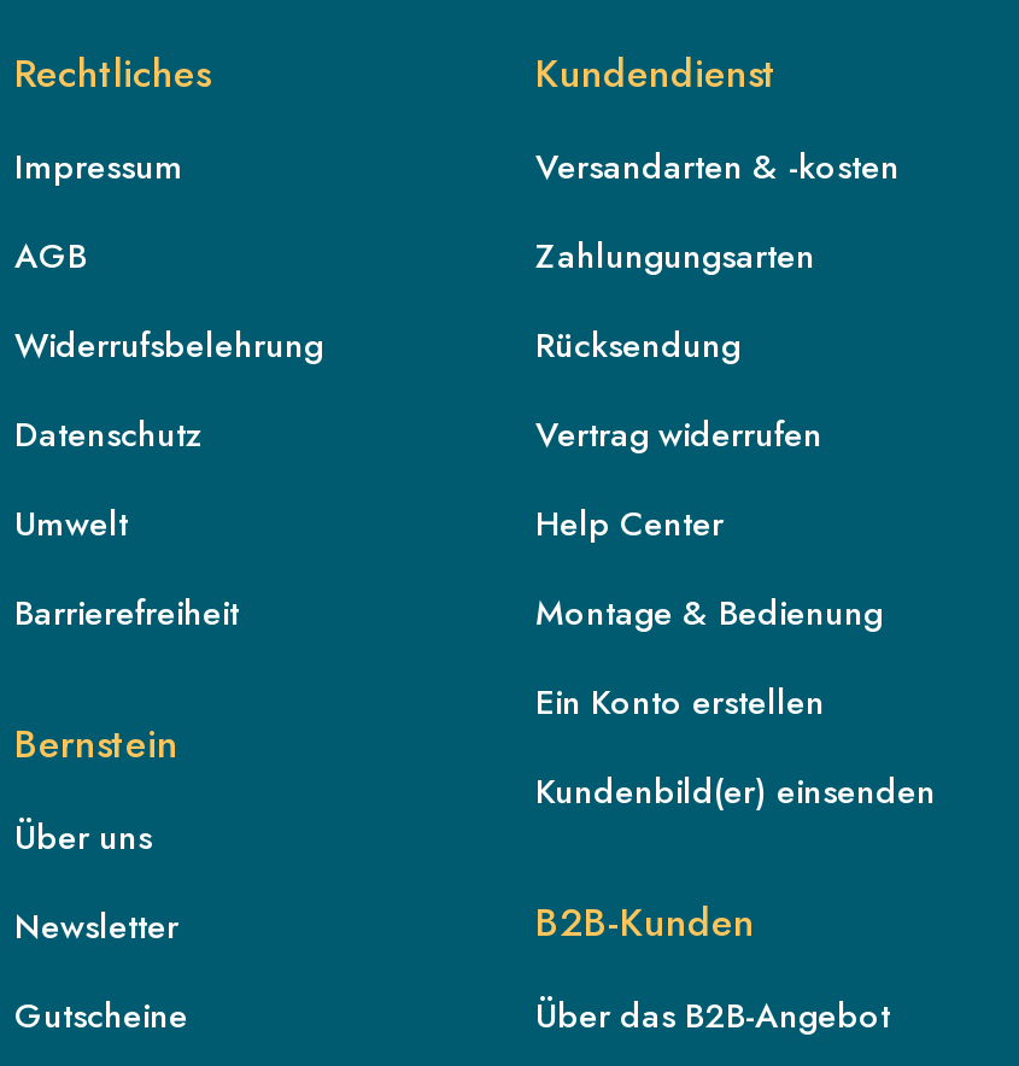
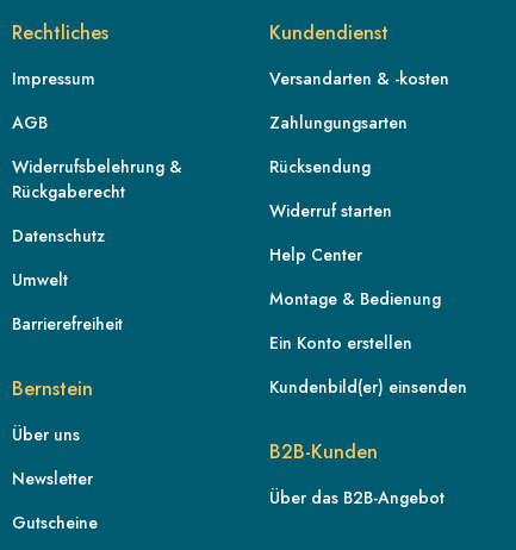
[14,322,323,370] Widerrufsbelehrung -> [12,155,182,204] Widerrufsbelehrung & | Rückgaberecht
[535,411,822,459] Vertrag widerrufen -> [269,199,392,223] Widerruf starten

